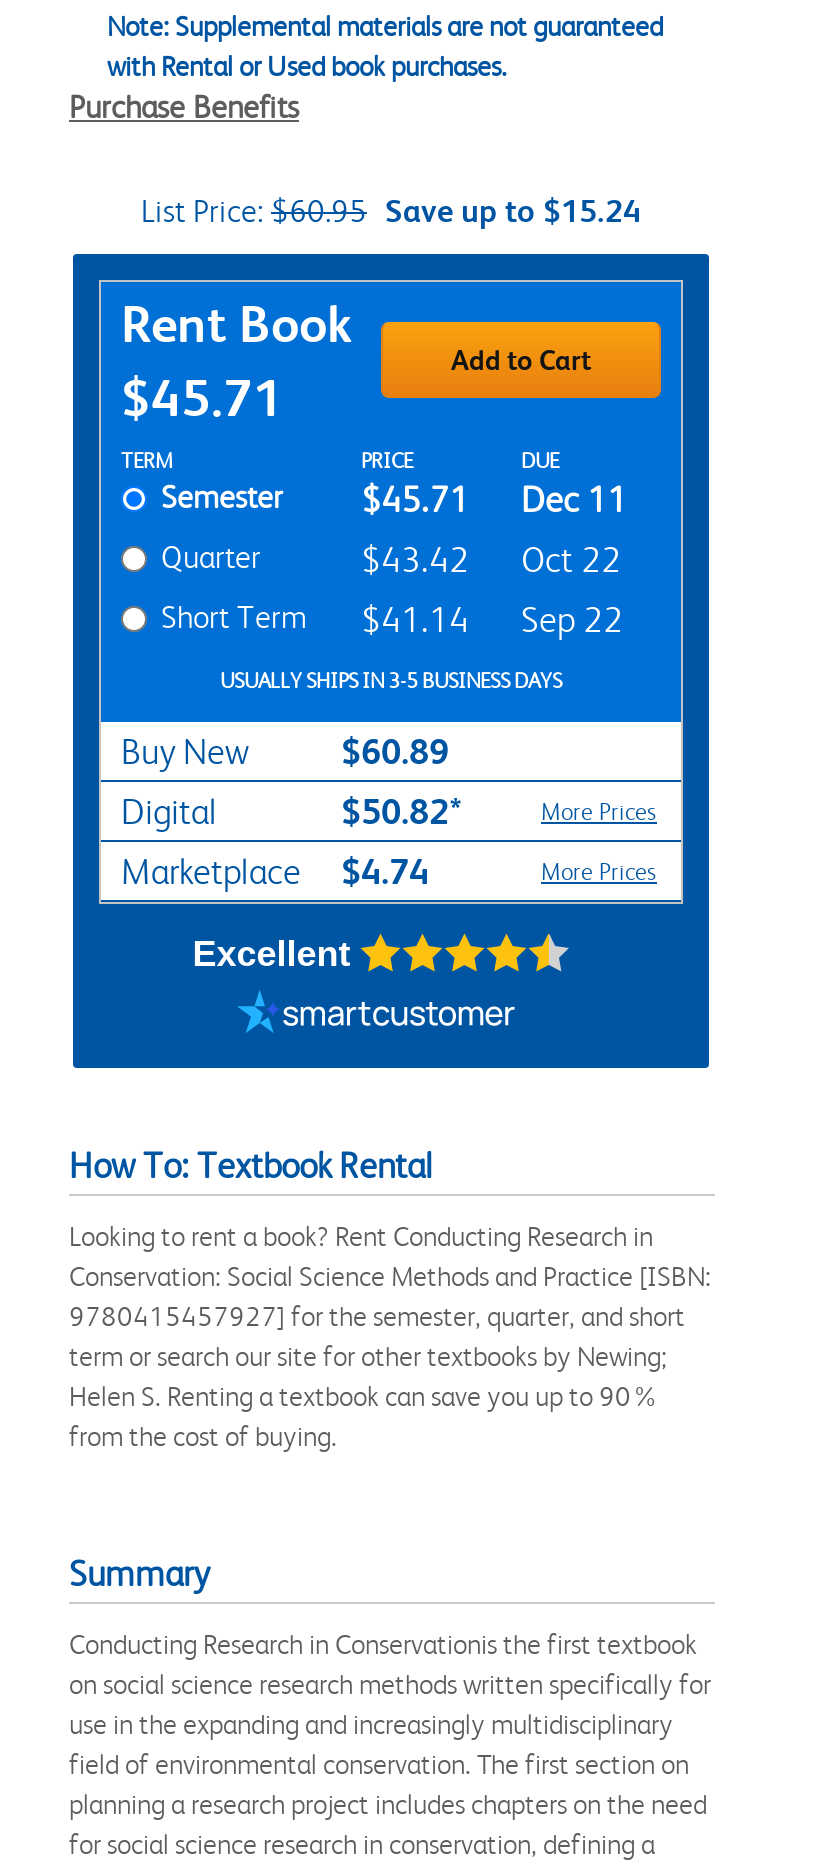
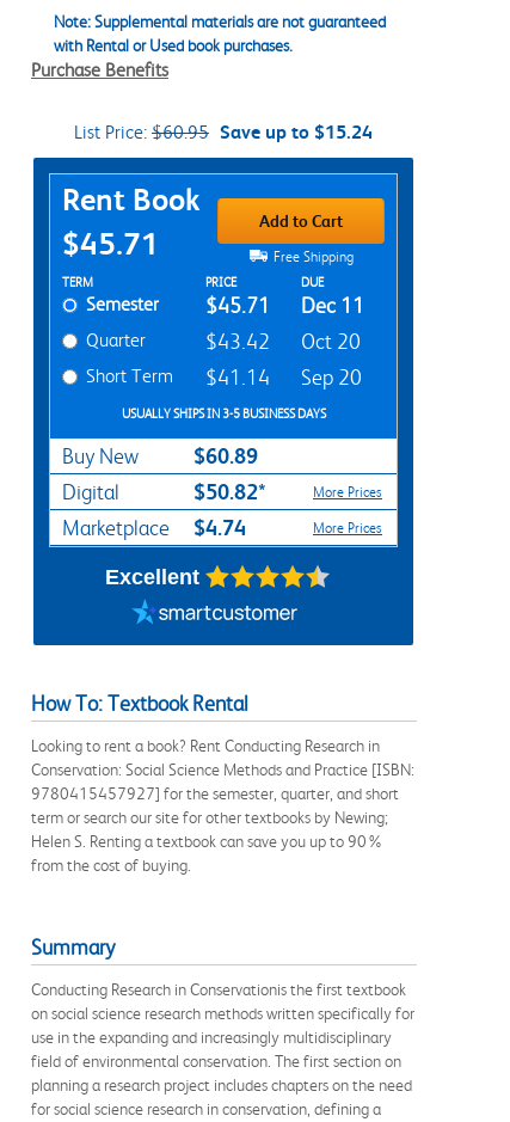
none -> [269,248,353,265] Free Shipping
[361,540,621,580] $43.42 Oct 22 -> [205,330,361,353] $43.42 Oct 20
[161,598,623,640] Short Term $41.14 Sep 22 -> [86,364,362,389] Short Term $41.14 Sep 20

